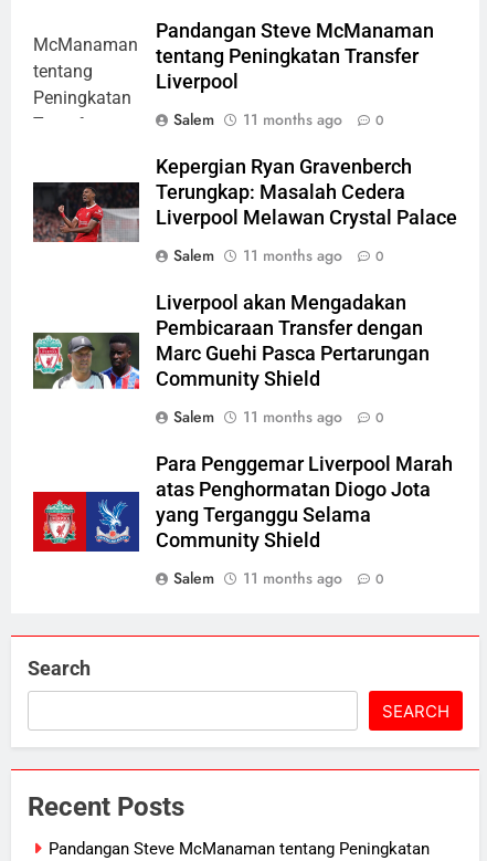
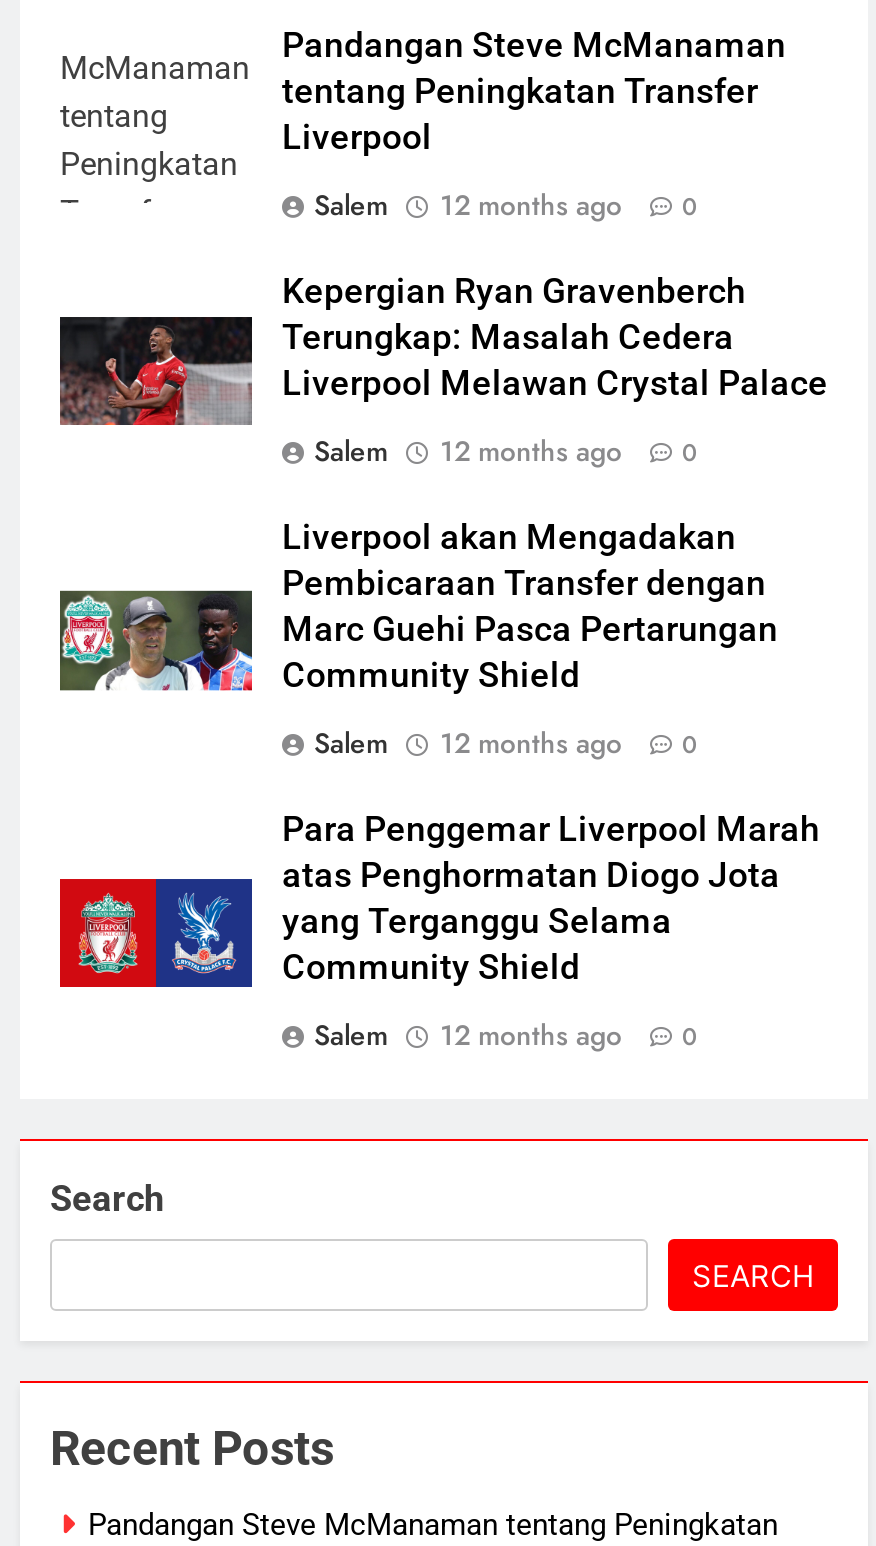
[173,109,384,131] Salem 11 months ago 0 -> [314,184,698,224] Salem 12 months ago 0
[173,244,384,267] Salem 11 months ago 0 -> [314,430,698,470] Salem 12 months ago 0
[173,406,384,428] Salem 11 months ago 0 -> [314,722,698,762] Salem 12 months ago 0
[173,567,384,589] Salem 11 months ago 0 -> [314,1014,698,1054] Salem 12 months ago 0

